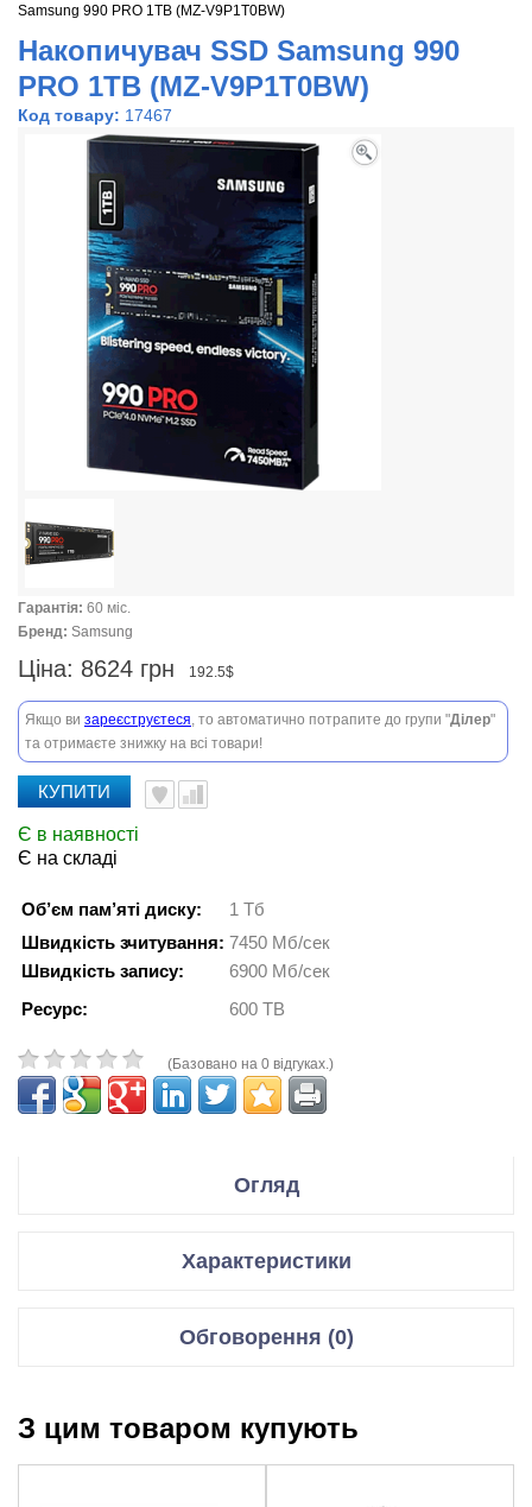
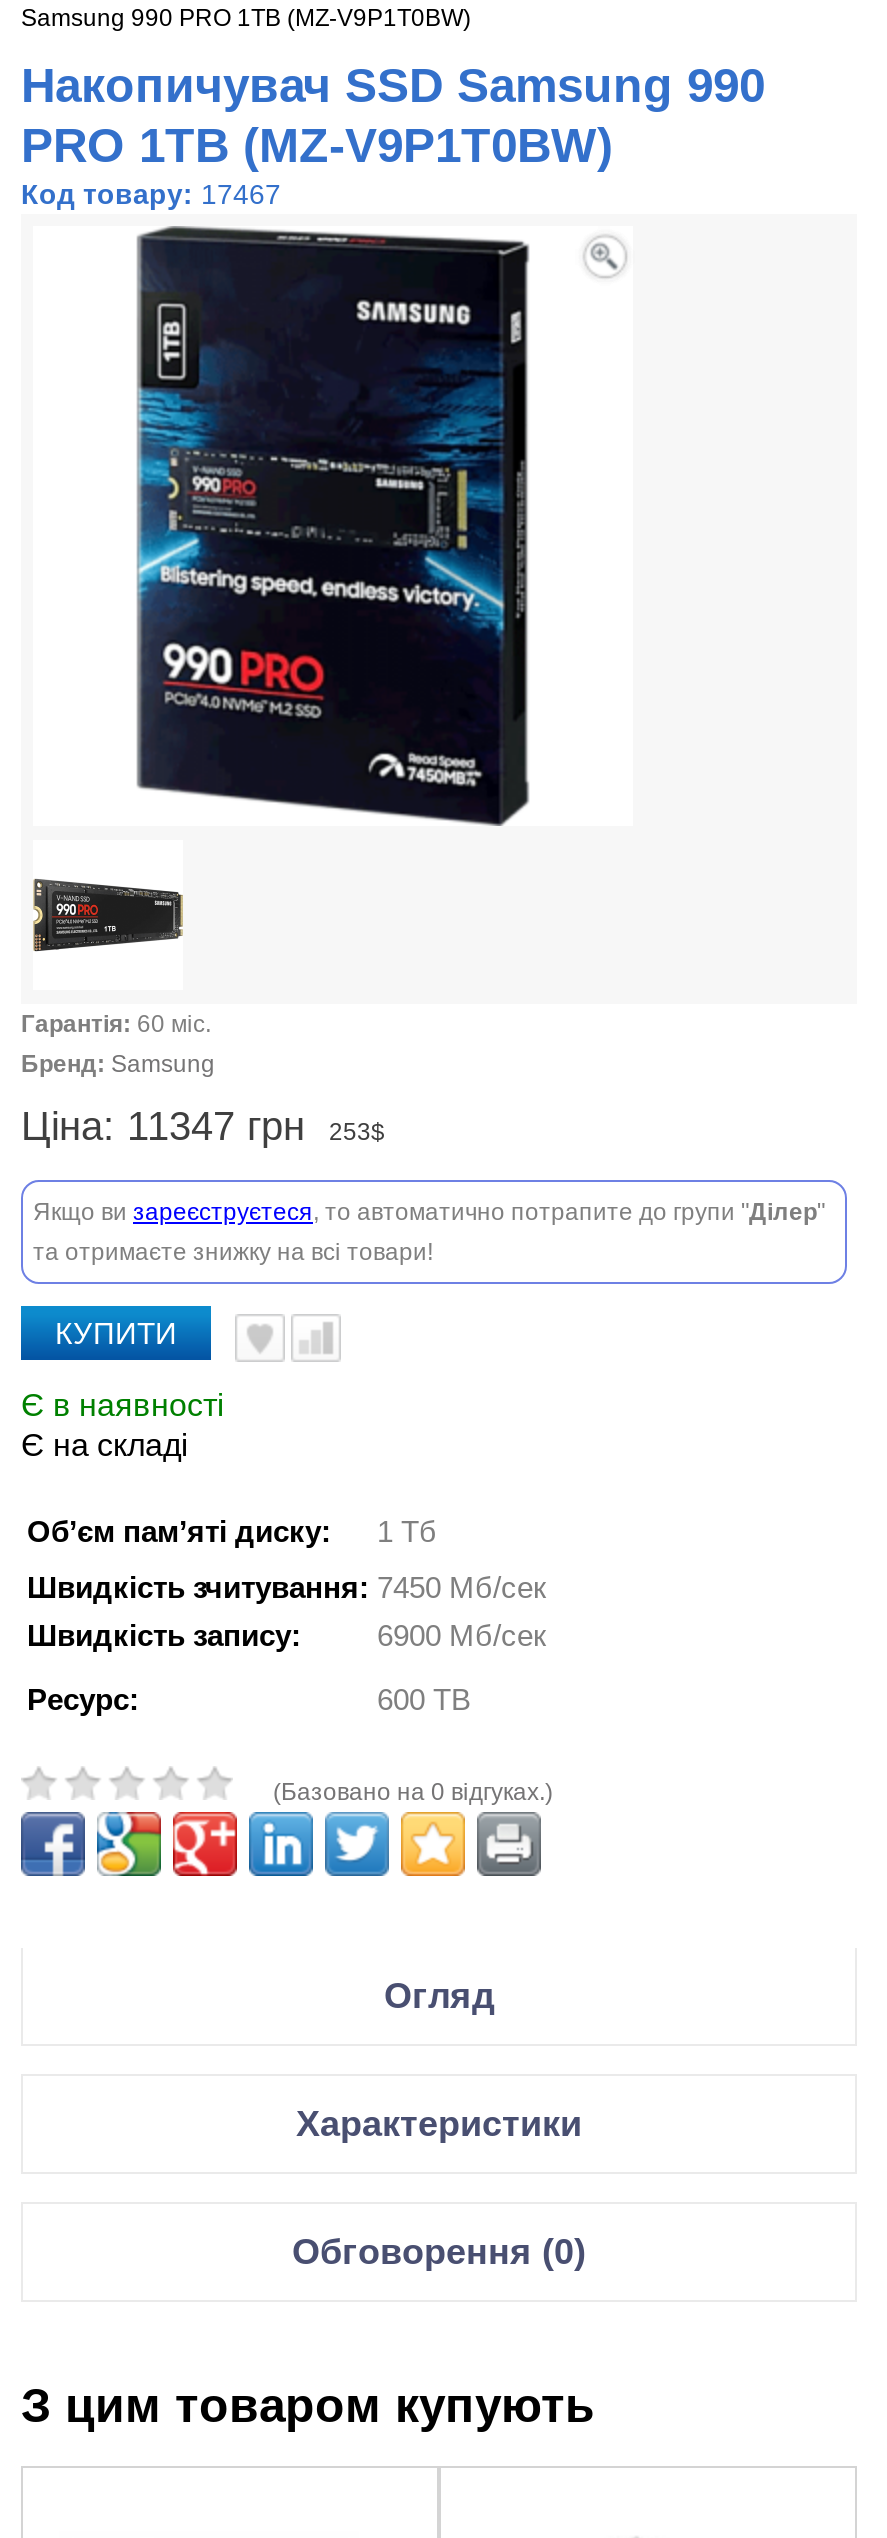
[18,656,234,682] Ціна: 8624 грн 192.5$ -> [21,1104,385,1148] Ціна: 11347 грн 253$

